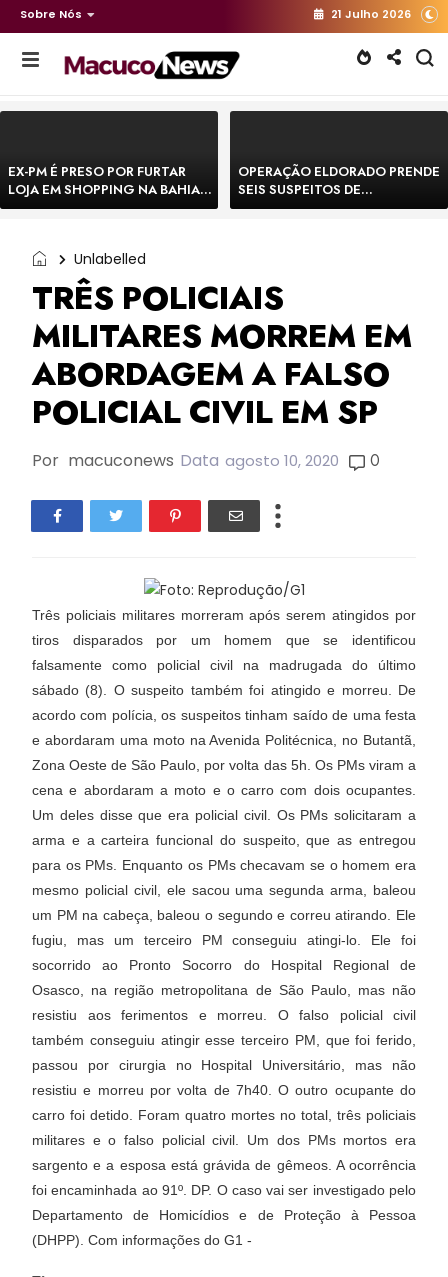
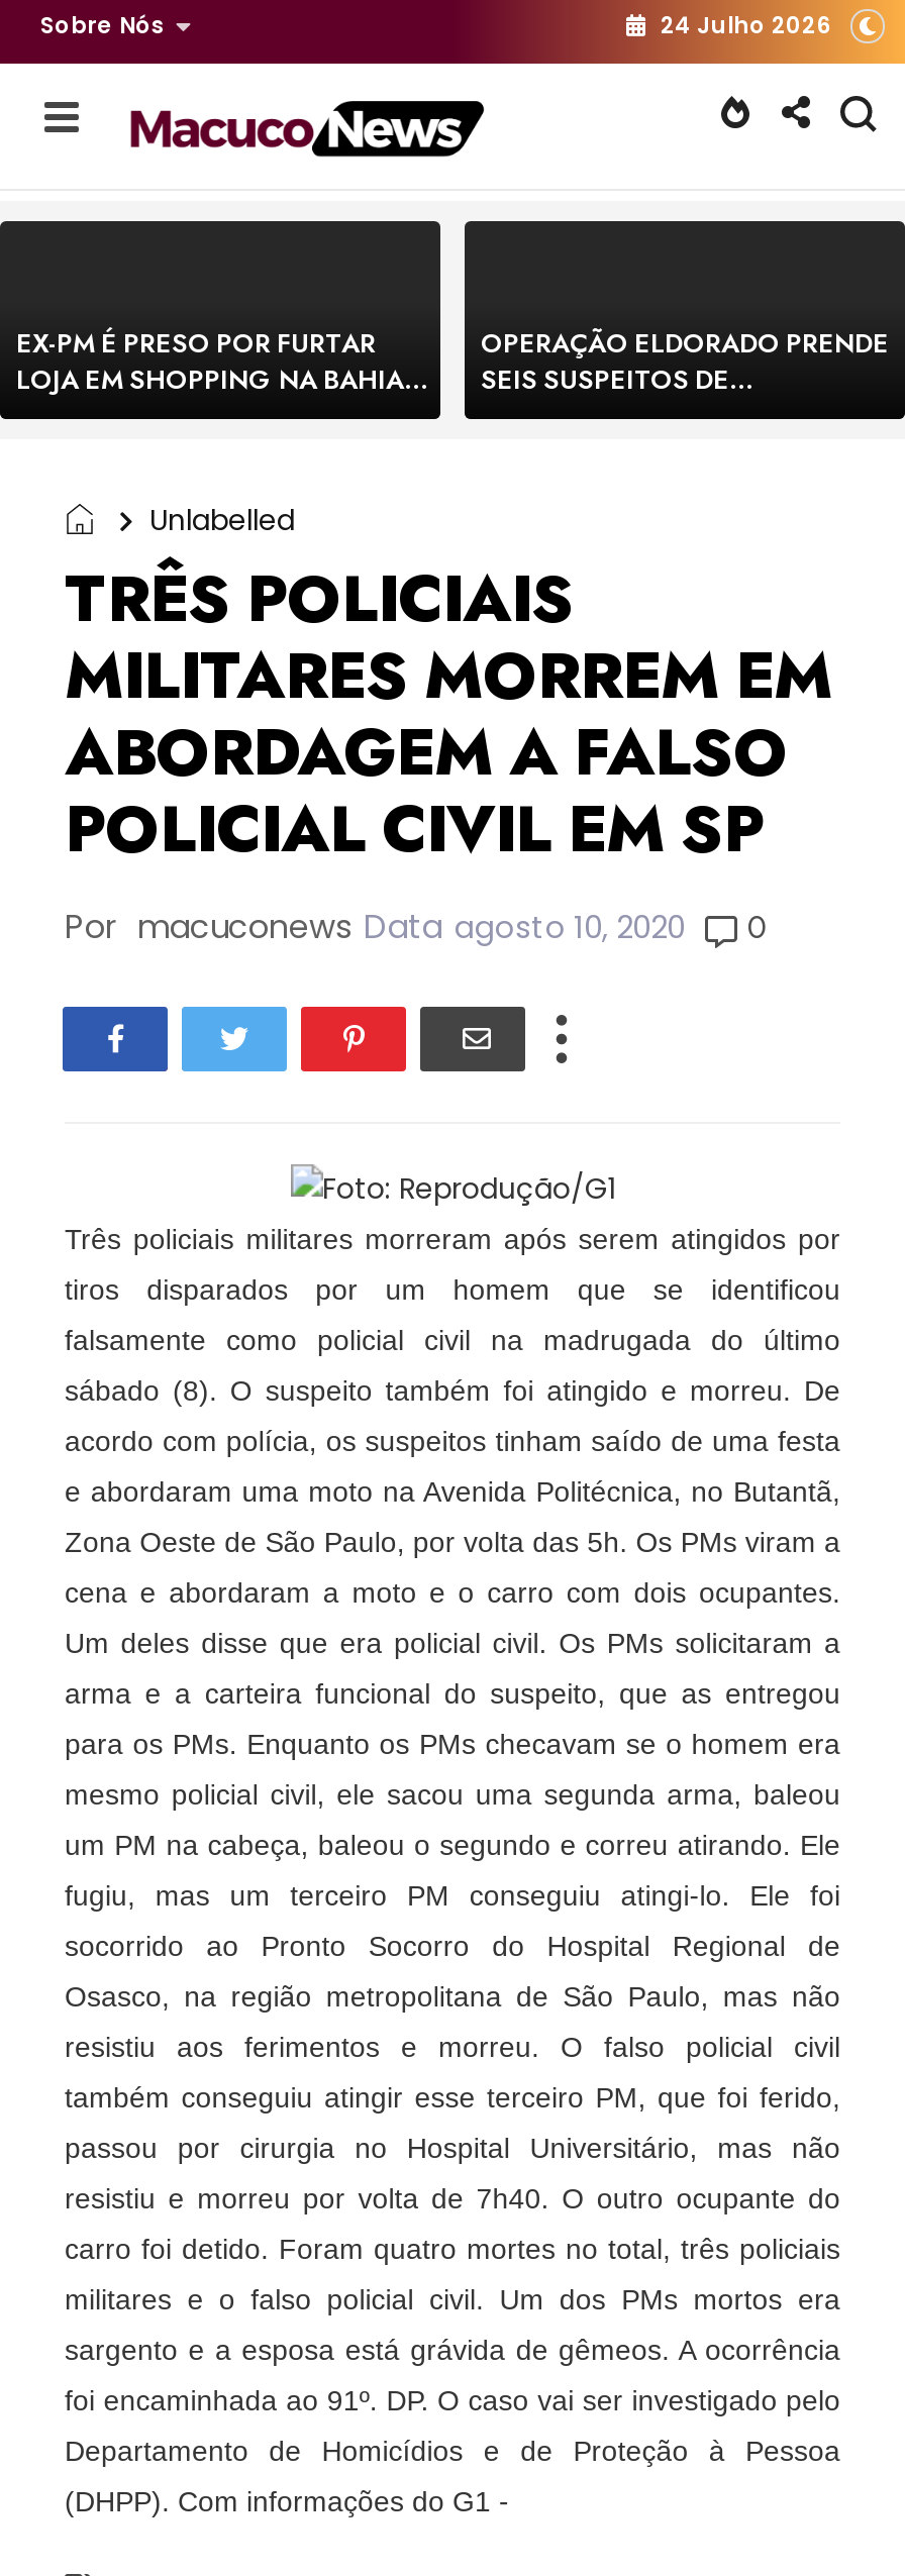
[331,6,411,22] 21 Julho 2026 -> [661,9,830,41] 24 Julho 2026

